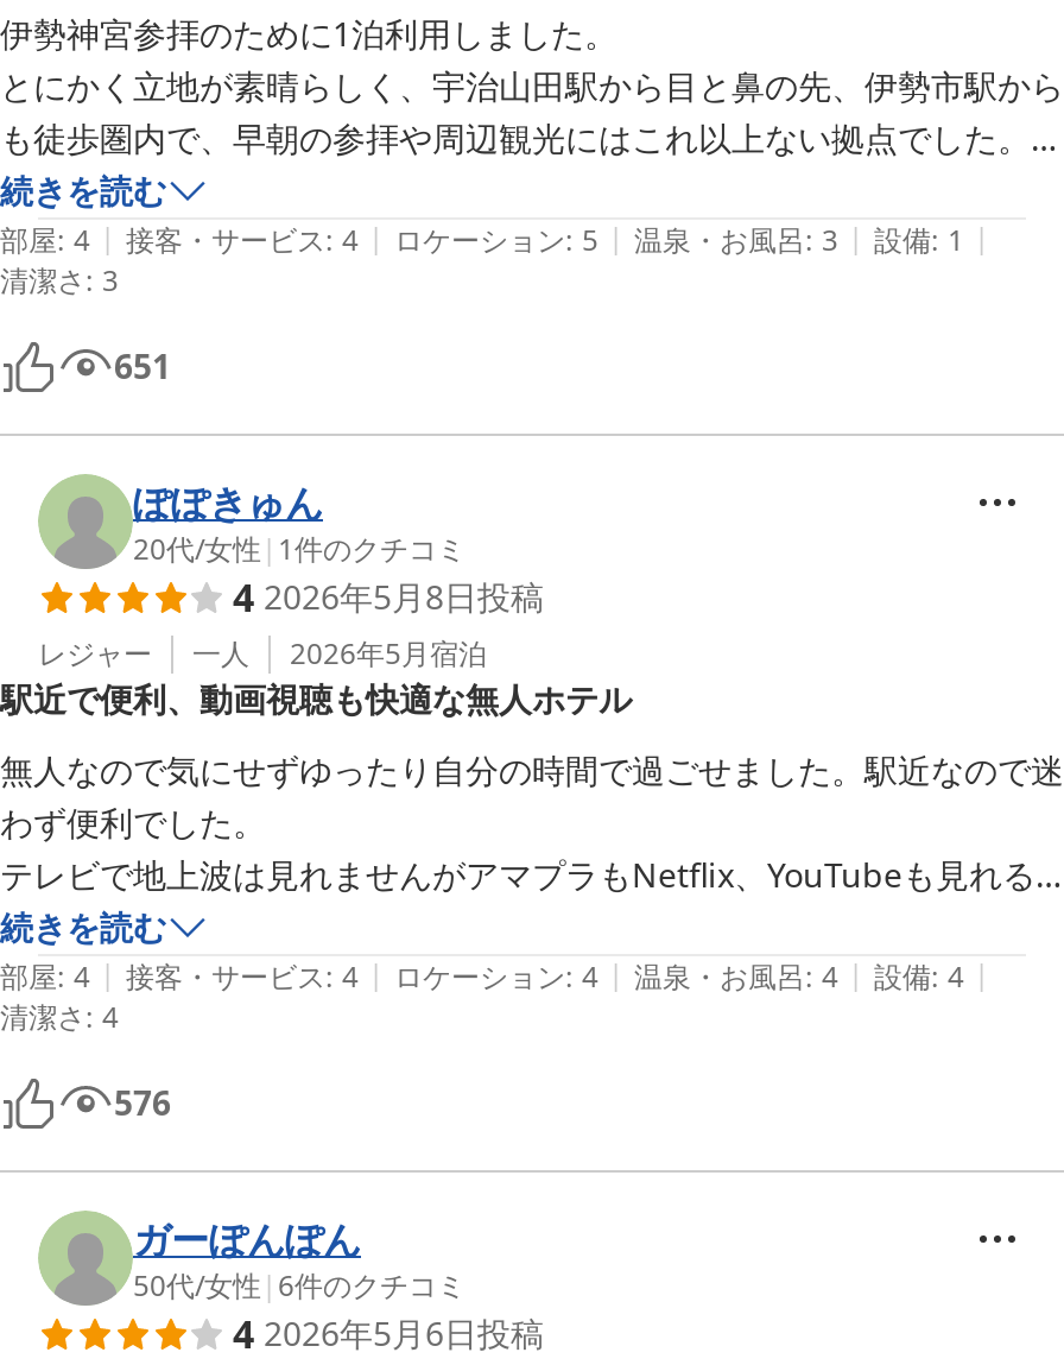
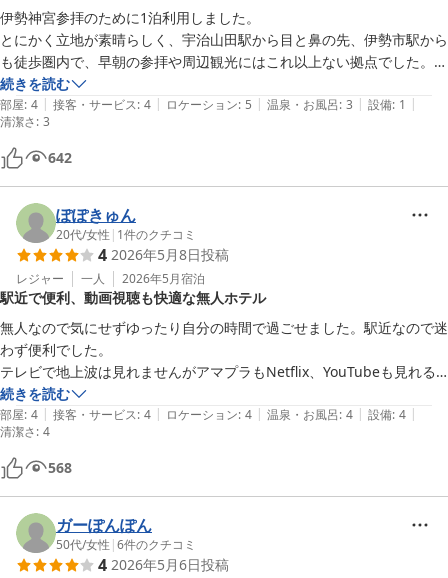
[114,343,171,388] 651 -> [48,148,72,167] 642
[114,1080,171,1125] 576 -> [48,458,72,477] 568

